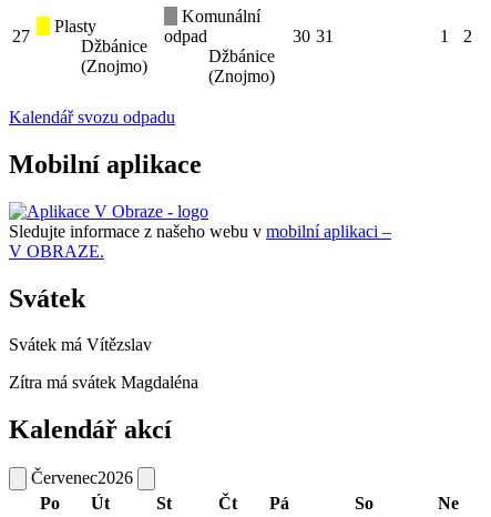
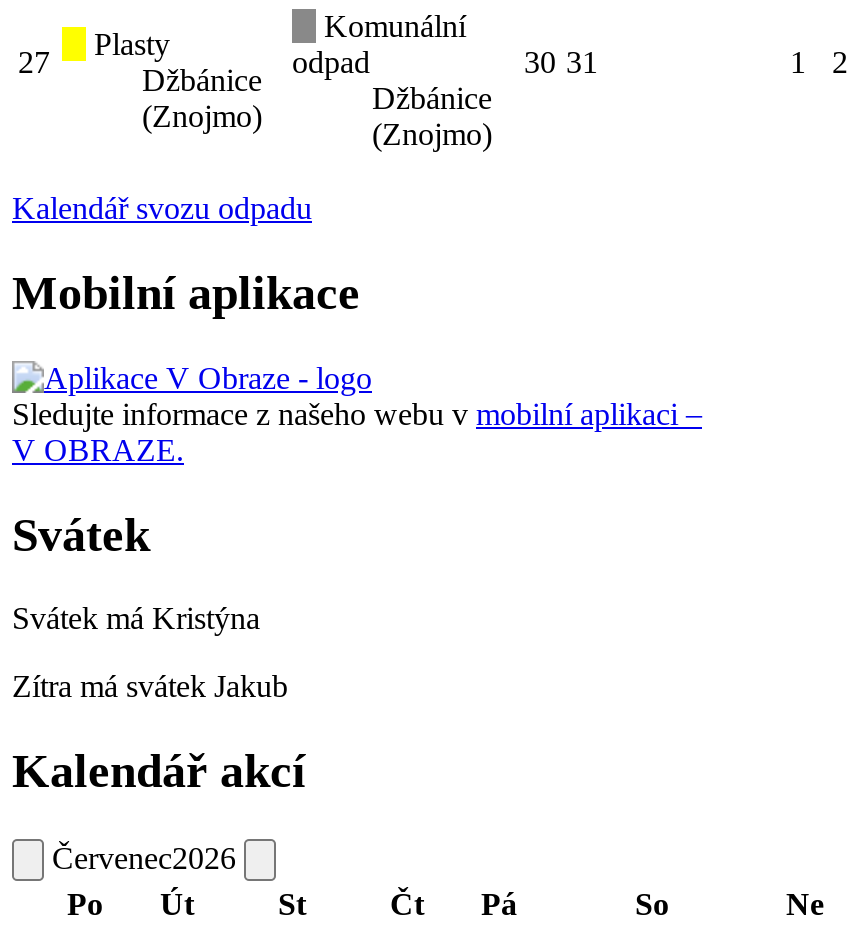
[9,335,152,354] Svátek má Vítězslav -> [12,602,260,636] Svátek má Kristýna
[9,373,198,392] Zítra má svátek Magdaléna -> [12,670,288,704] Zítra má svátek Jakub

